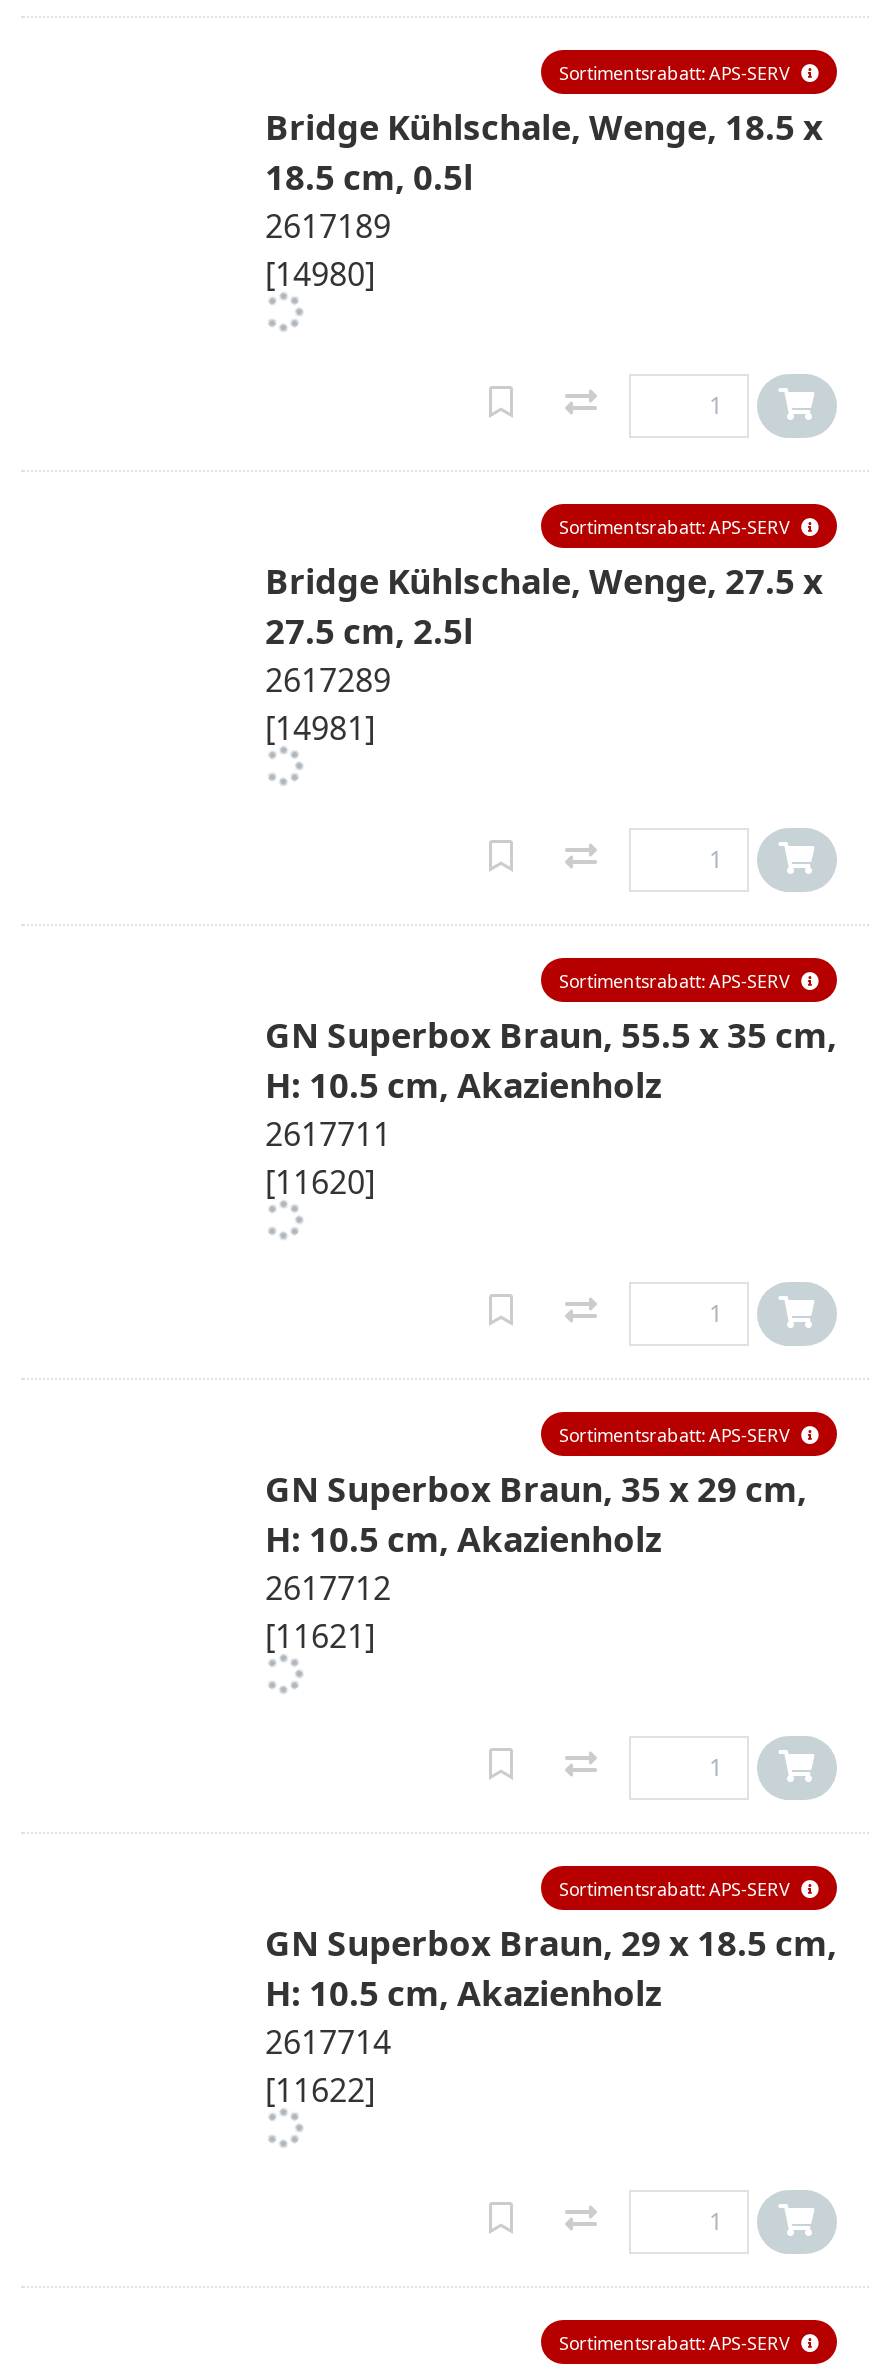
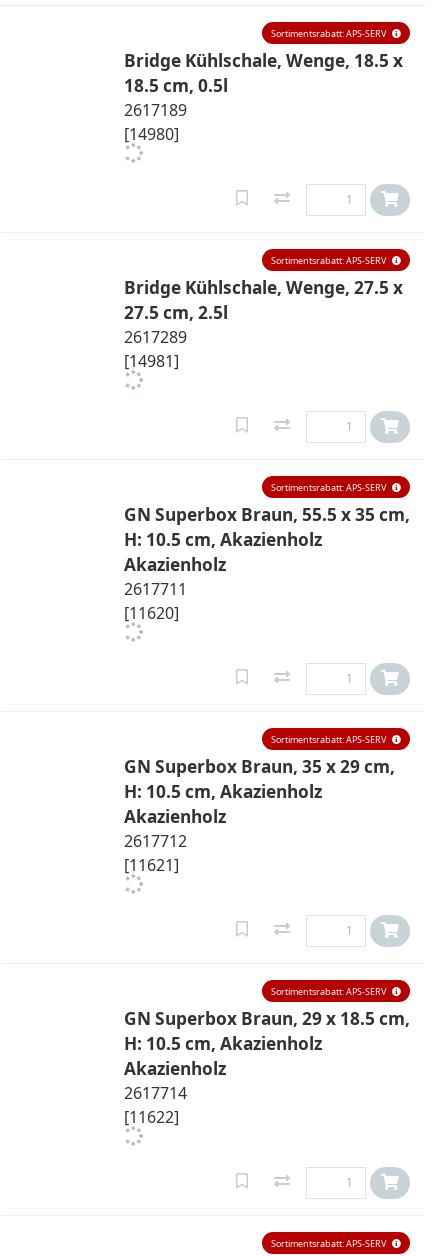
none -> [124,553,226,576] Akazienholz
none -> [124,805,226,828] Akazienholz
none -> [124,1057,226,1080] Akazienholz

